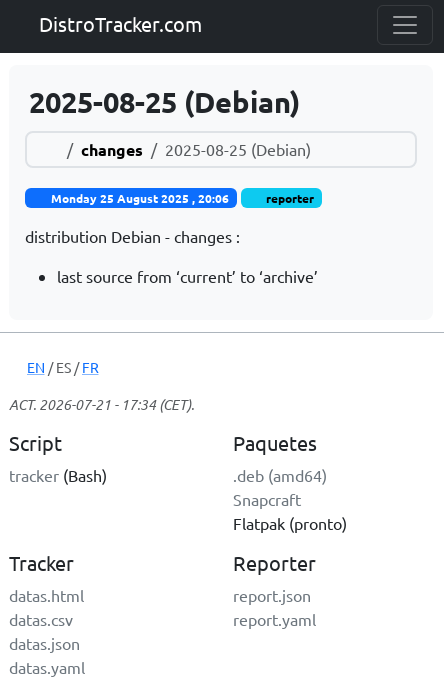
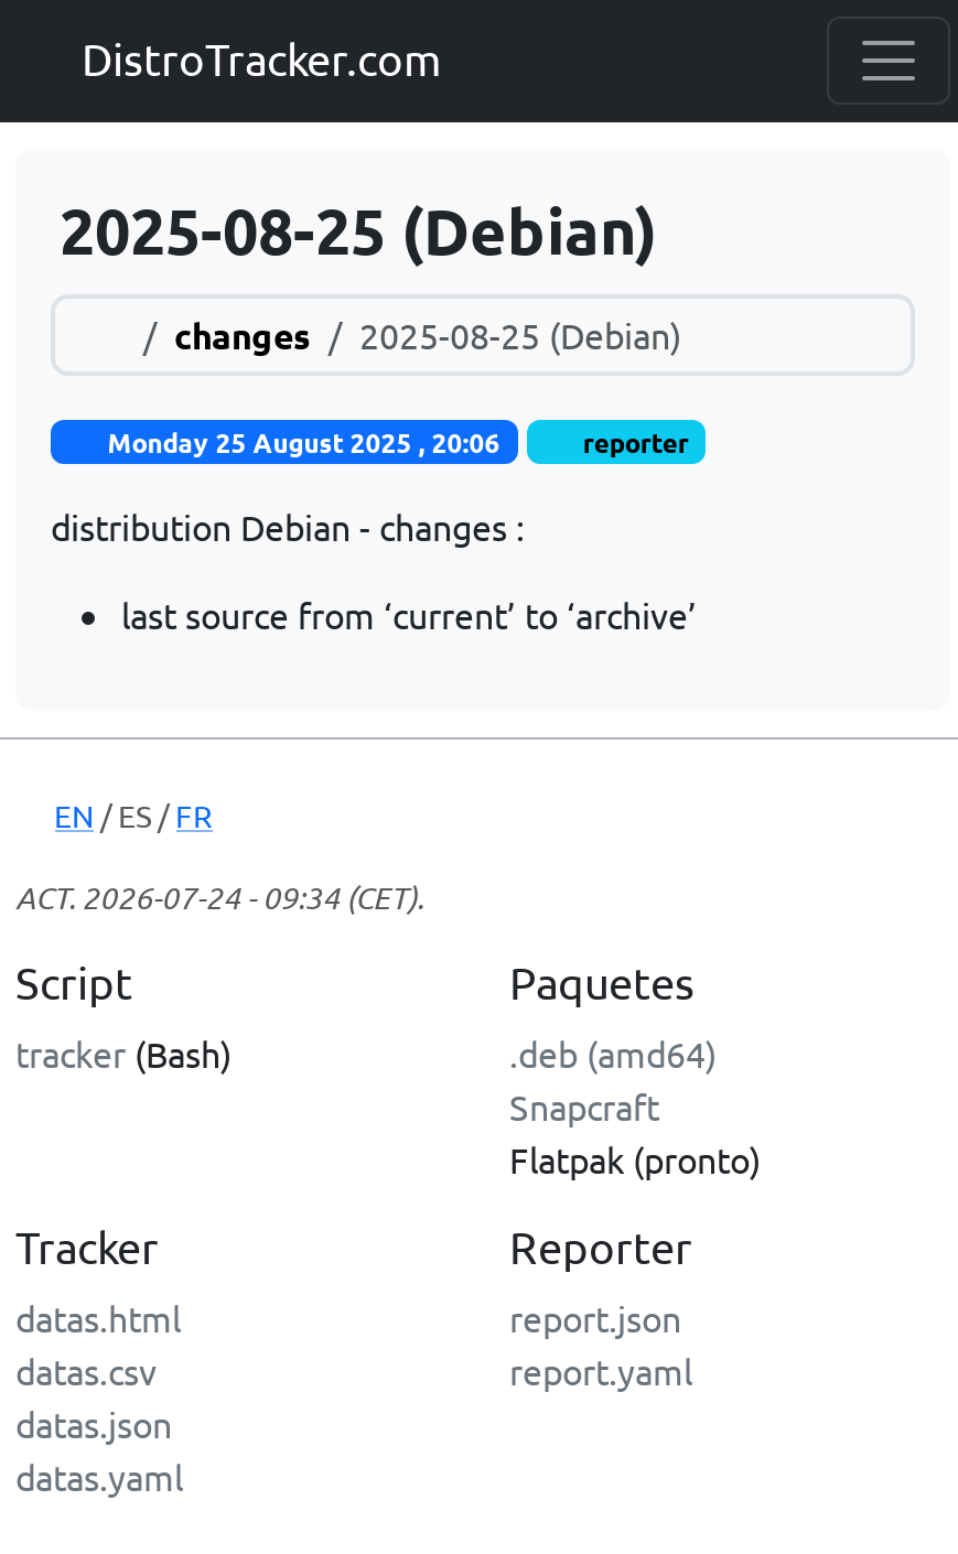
[9,395,194,414] ACT. 2026-07-21 - 17:34 (CET). -> [15,877,423,919] ACT. 2026-07-24 - 09:34 (CET).

